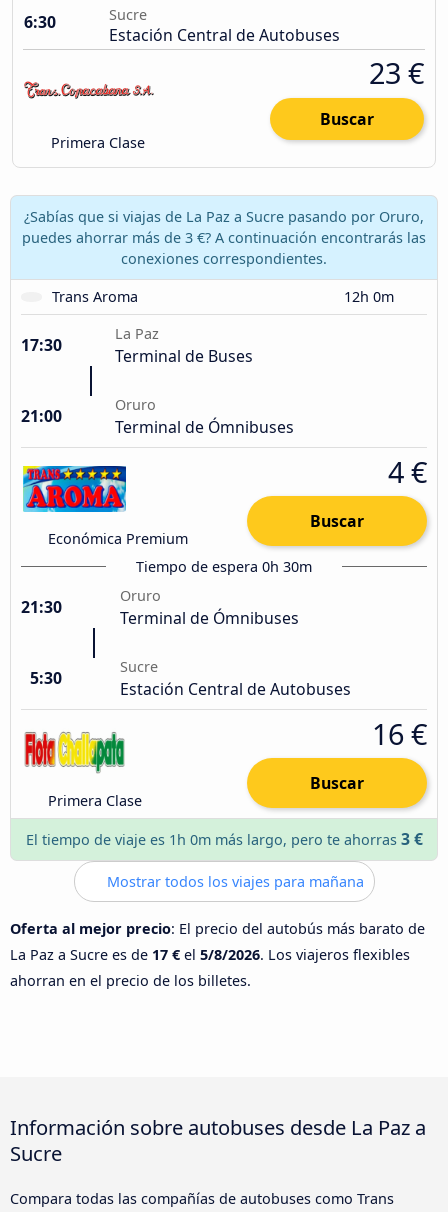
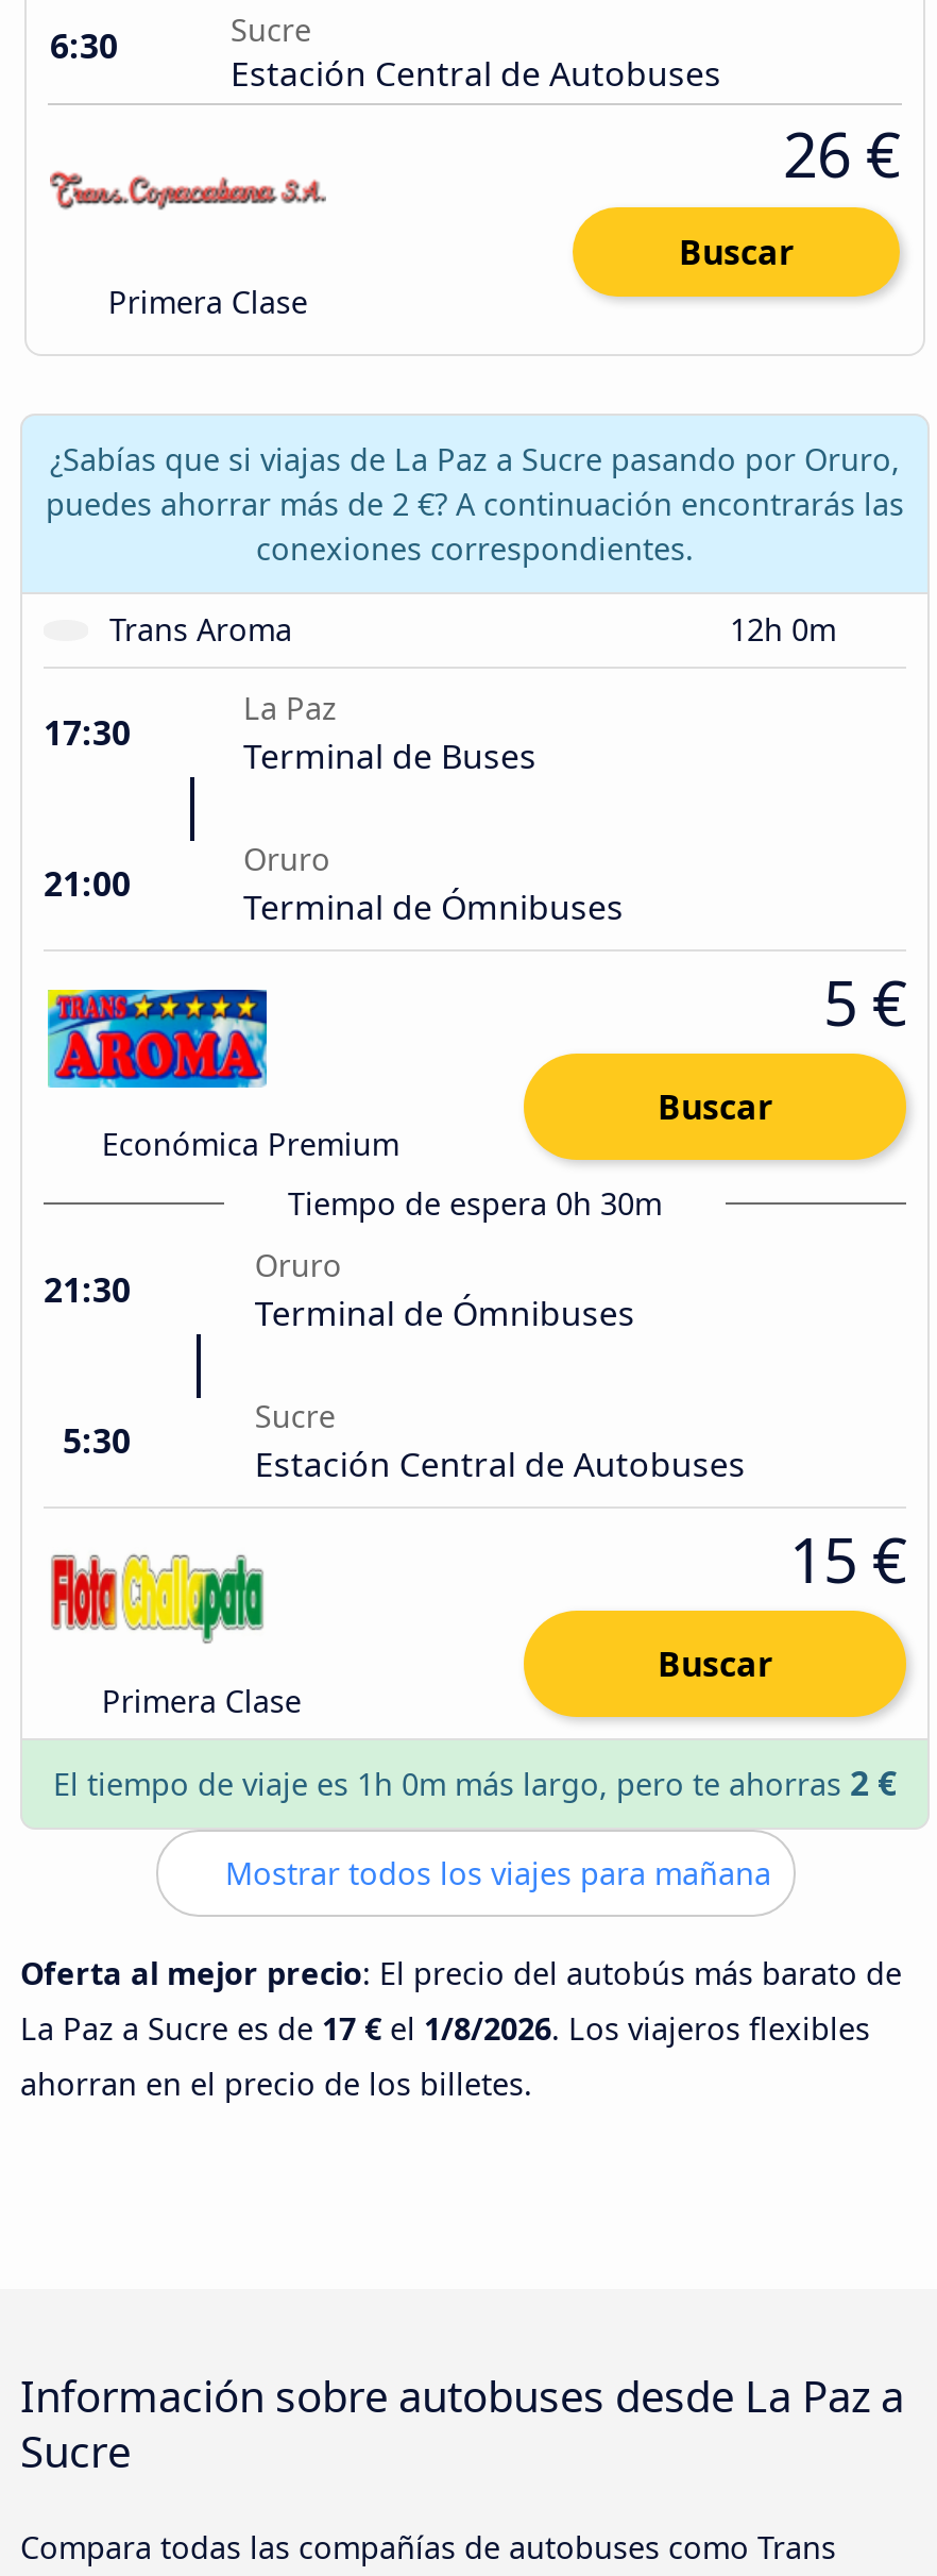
[369,53,424,92] 23 € -> [783,112,900,195] 26 €
[22,228,426,247] puedes ahorrar más de 3 €? A continuación encontrarás las -> [46,483,904,523] puedes ahorrar más de 2 €? A continuación encontrarás las
[388,452,427,491] 4 € -> [823,959,906,1042] 5 €
[372,714,427,753] 16 € -> [789,1516,906,1599] 15 €
[25,828,422,850] El tiempo de viaje es 1h 0m más largo, pero te ahorras 3 € -> [53,1759,897,1805] El tiempo de viaje es 1h 0m más largo, pero te ahorras 2 €
[10,945,410,964] La Paz a Sucre es de 17 €el 5/8/2026. Los viajeros flexibles -> [20,2008,870,2049] La Paz a Sucre es de 17 €el 1/8/2026. Los viajeros flexibles

